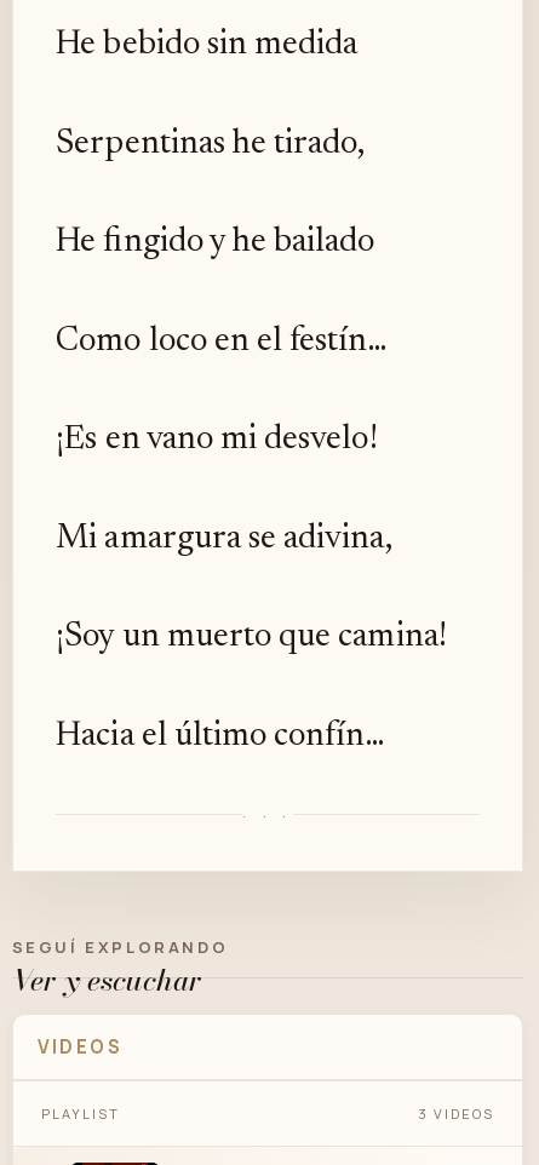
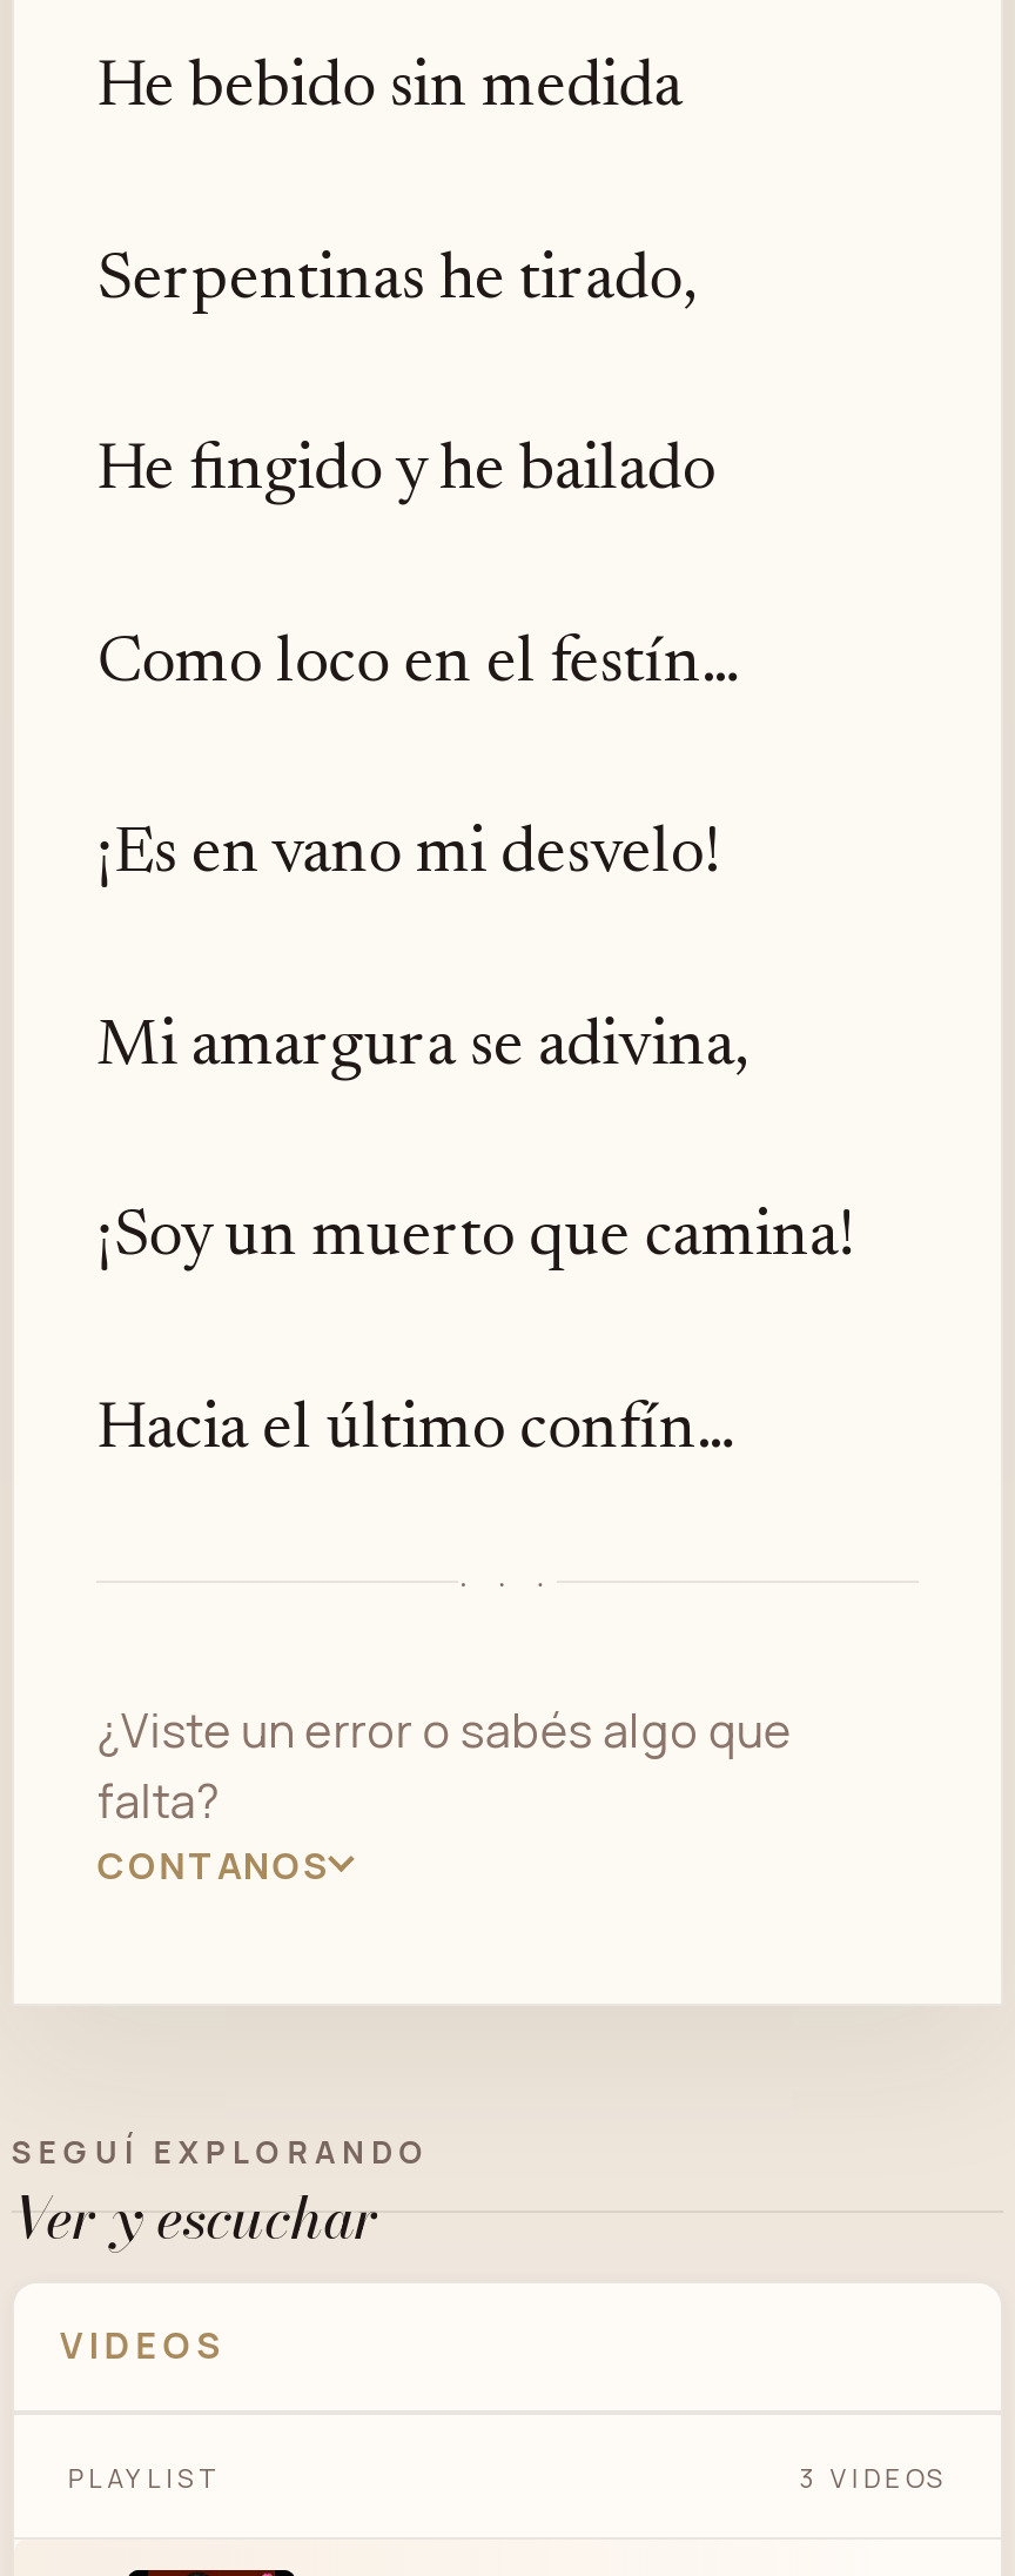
none -> [97,1697,792,1890] ¿Viste un error o sabés algo que | falta? | CONTANOS

